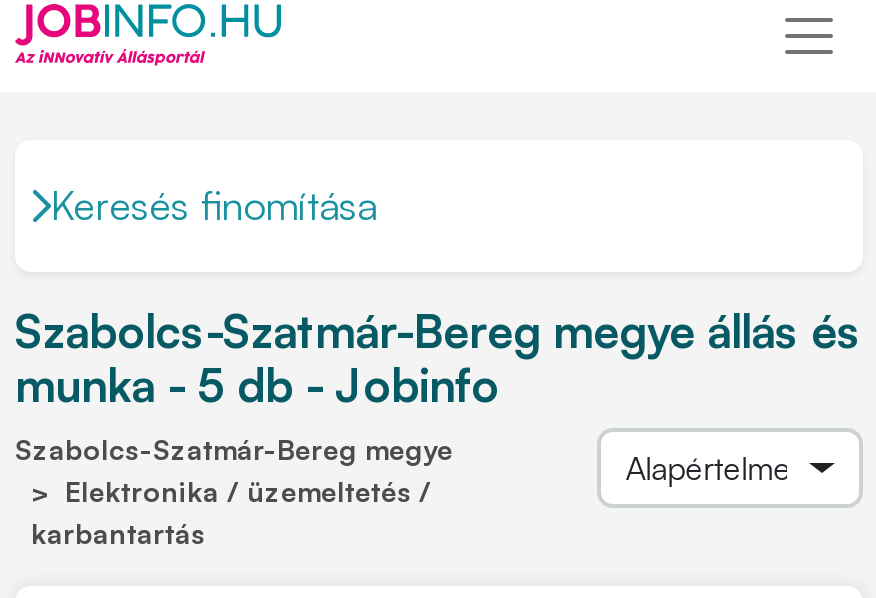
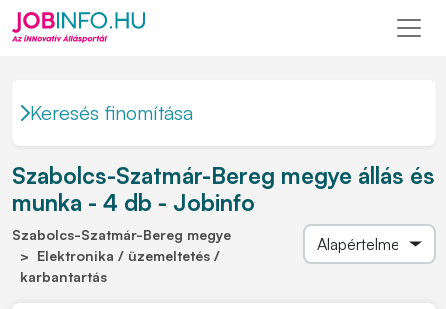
[15,356,499,414] munka - 5 db - Jobinfo -> [12,188,255,217] munka - 4 db - Jobinfo

